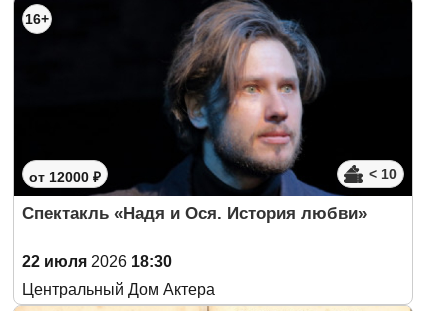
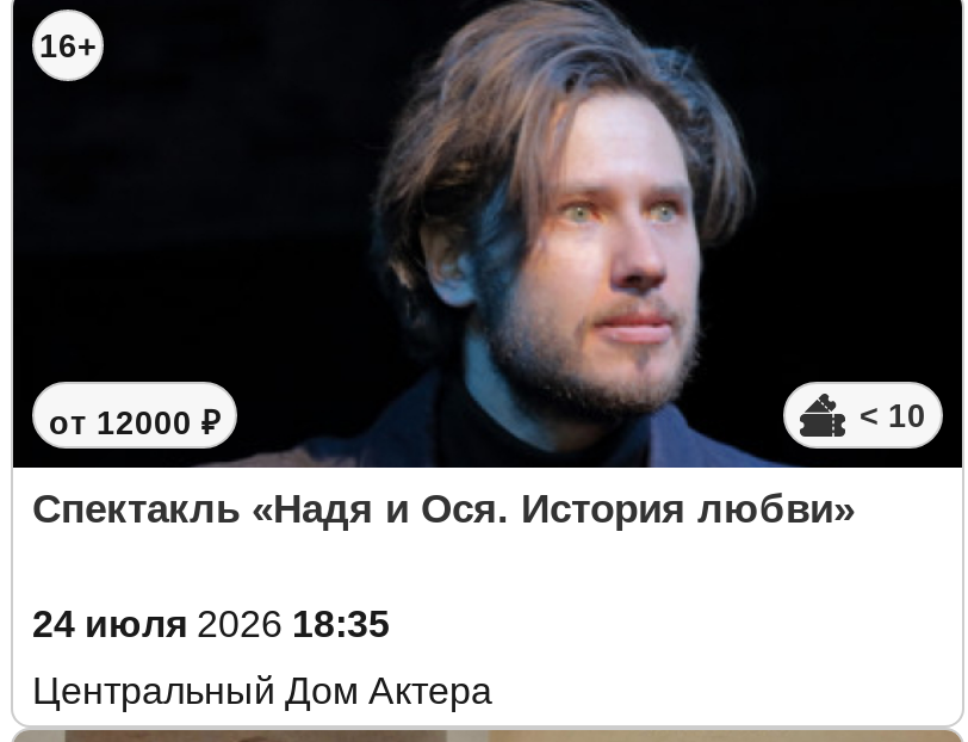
[22,253,172,270] 22 июля 2026 18:30 -> [32,604,390,644] 24 июля 2026 18:35

